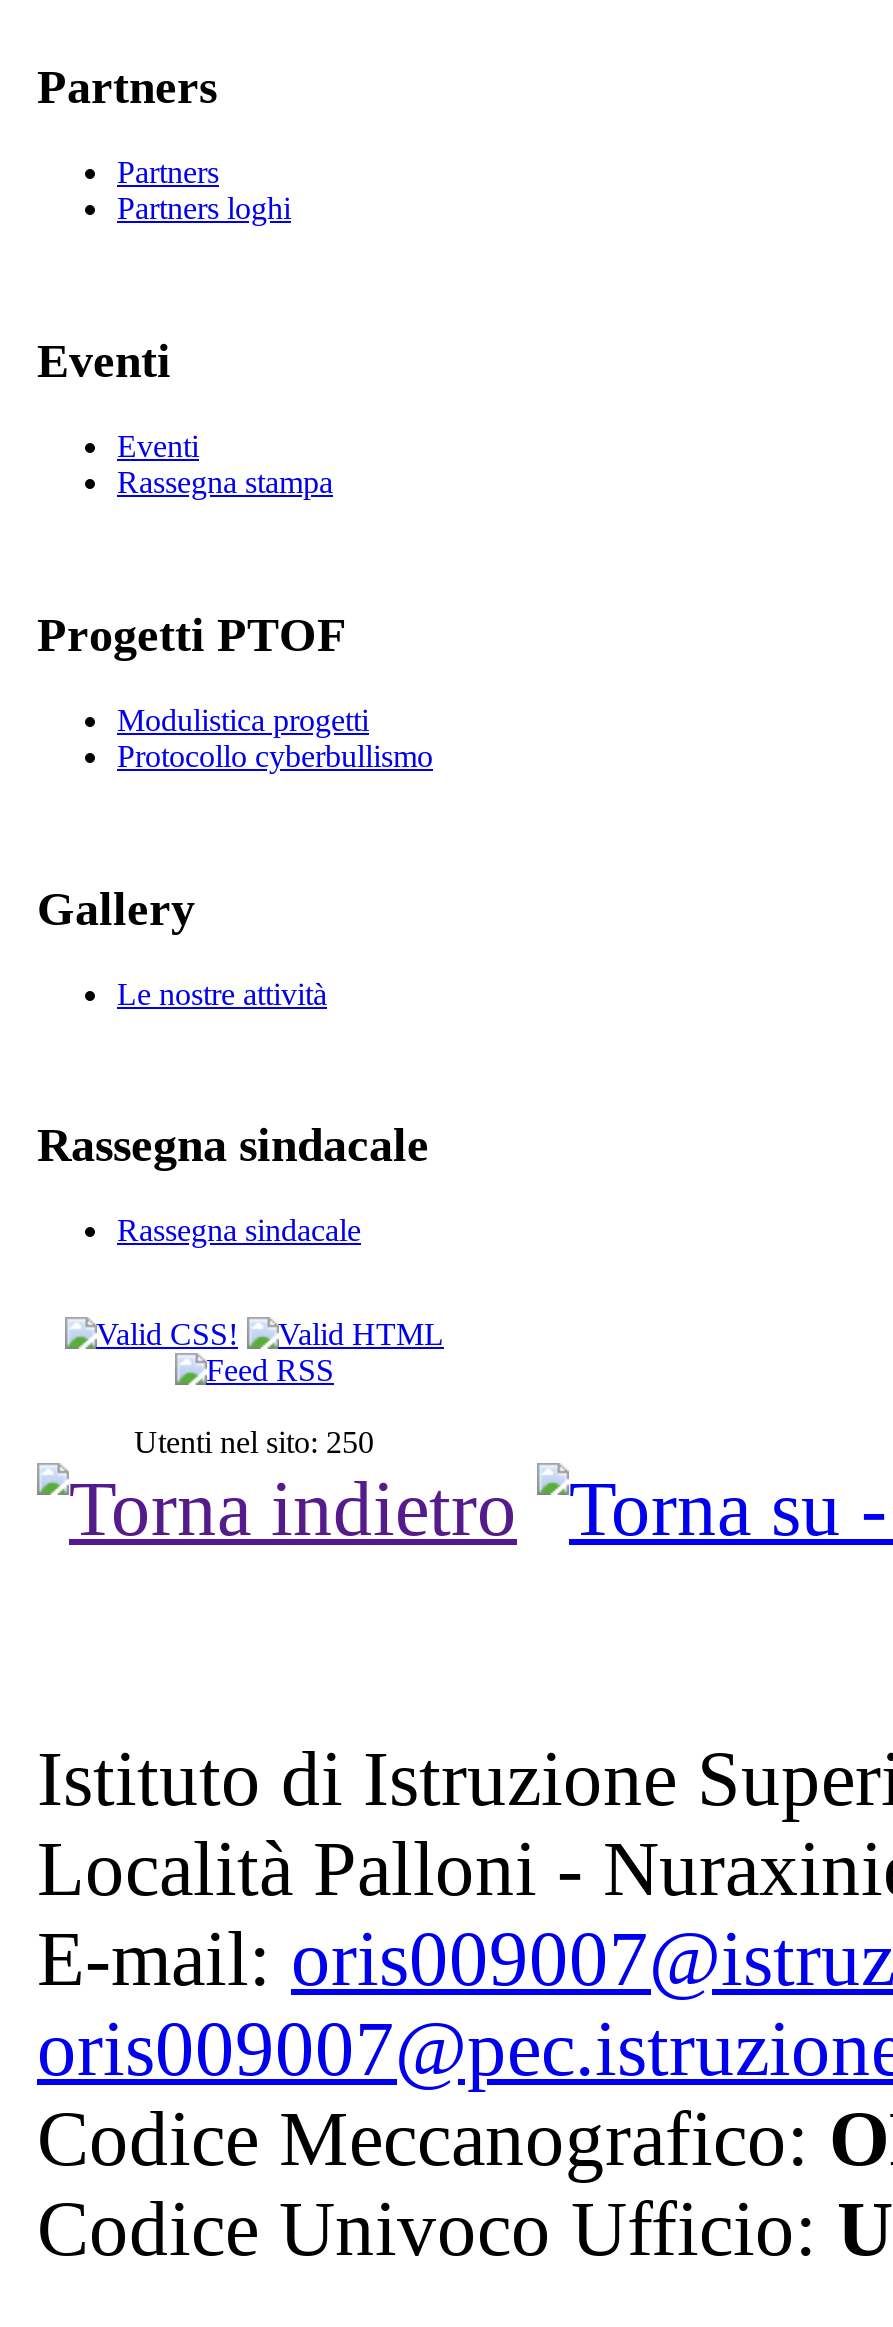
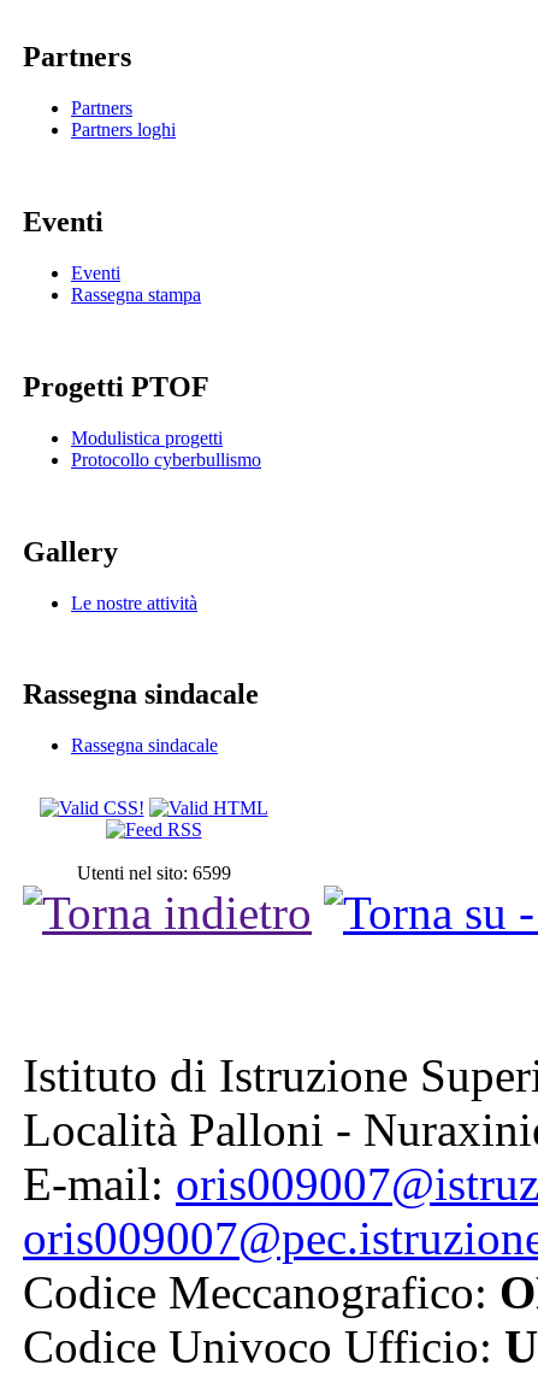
[134,1426,374,1460] Utenti nel sito: 250 -> [76,863,230,883] Utenti nel sito: 6599

